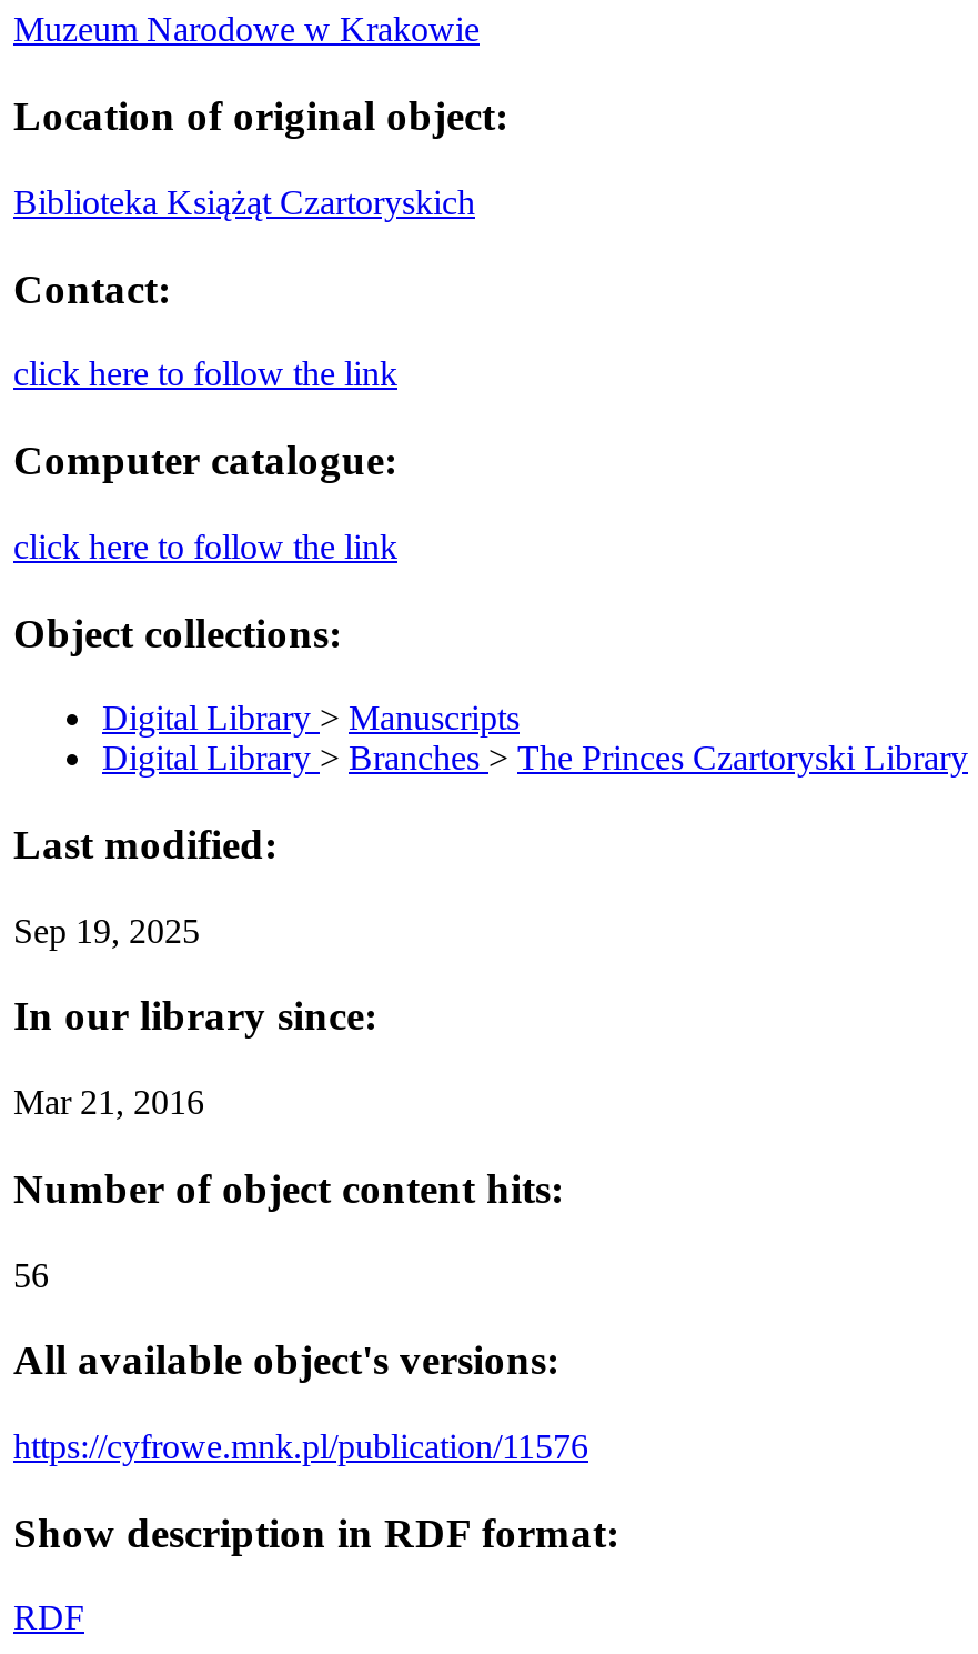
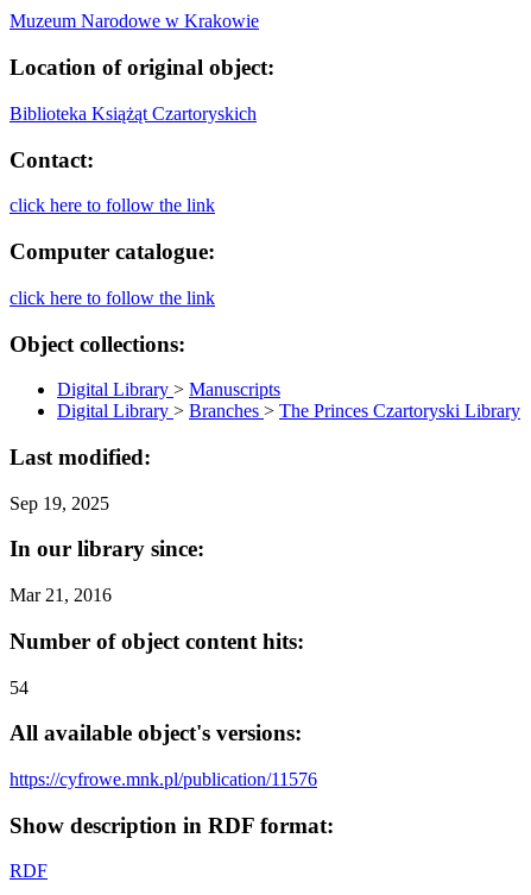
[13,1255,49,1293] 56 -> [10,677,29,697] 54

